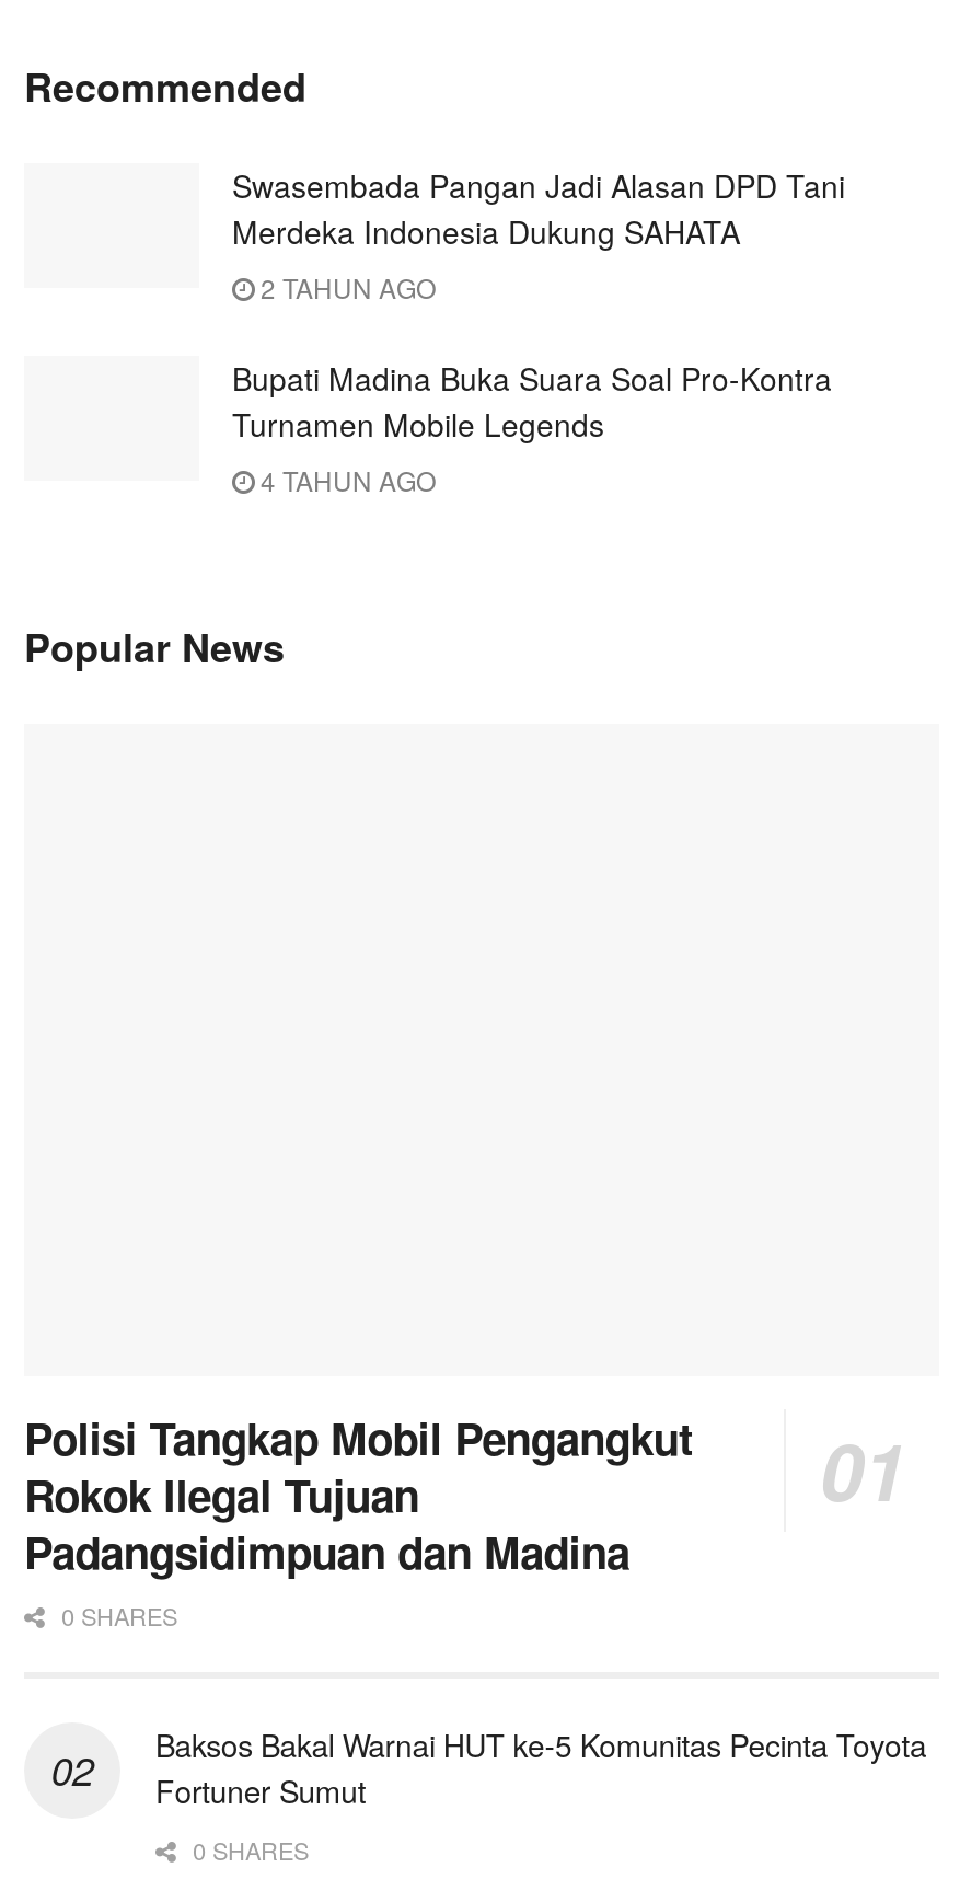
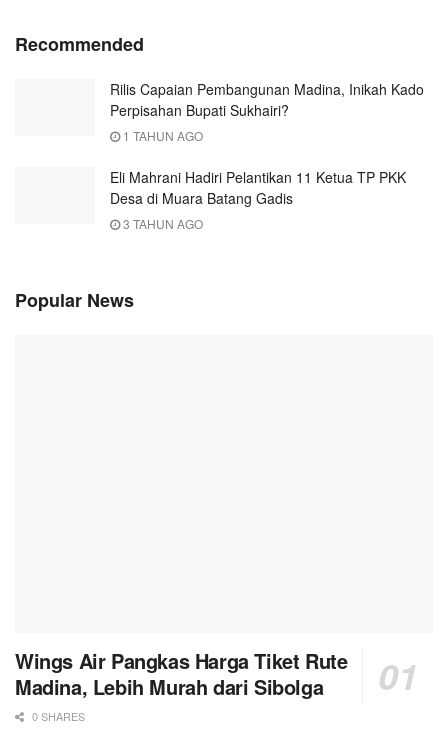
[232,162,845,304] Swasembada Pangan Jadi Alasan DPD Tani | Merdeka Indonesia Dukung SAHATA | 2 TAHUN AGO -> [110,78,424,143] Rilis Capaian Pembangunan Madina, Inikah Kado | Perpisahan Bupati Sukhairi? | 1 TAHUN AGO
[232,355,832,497] Bupati Madina Buka Suara Soal Pro-Kontra | Turnamen Mobile Legends | 4 TAHUN AGO -> [110,166,406,231] Eli Mahrani Hadiri Pelantikan 11 Ketua TP PKK | Desa di Muara Batang Gadis | 3 TAHUN AGO
[24,1406,927,1813] Polisi Tangkap Mobil Pengangkut | Rokok Ilegal Tujuan | Padangsidimpuan dan Madina | 0 SHARES | Baksos Bakal Warnai HUT ke-5 Komunitas Pecinta Toyota | Fortuner Sumut -> [15,646,347,701] Wings Air Pangkas Harga Tiket Rute | Madina, Lebih Murah dari Sibolga

